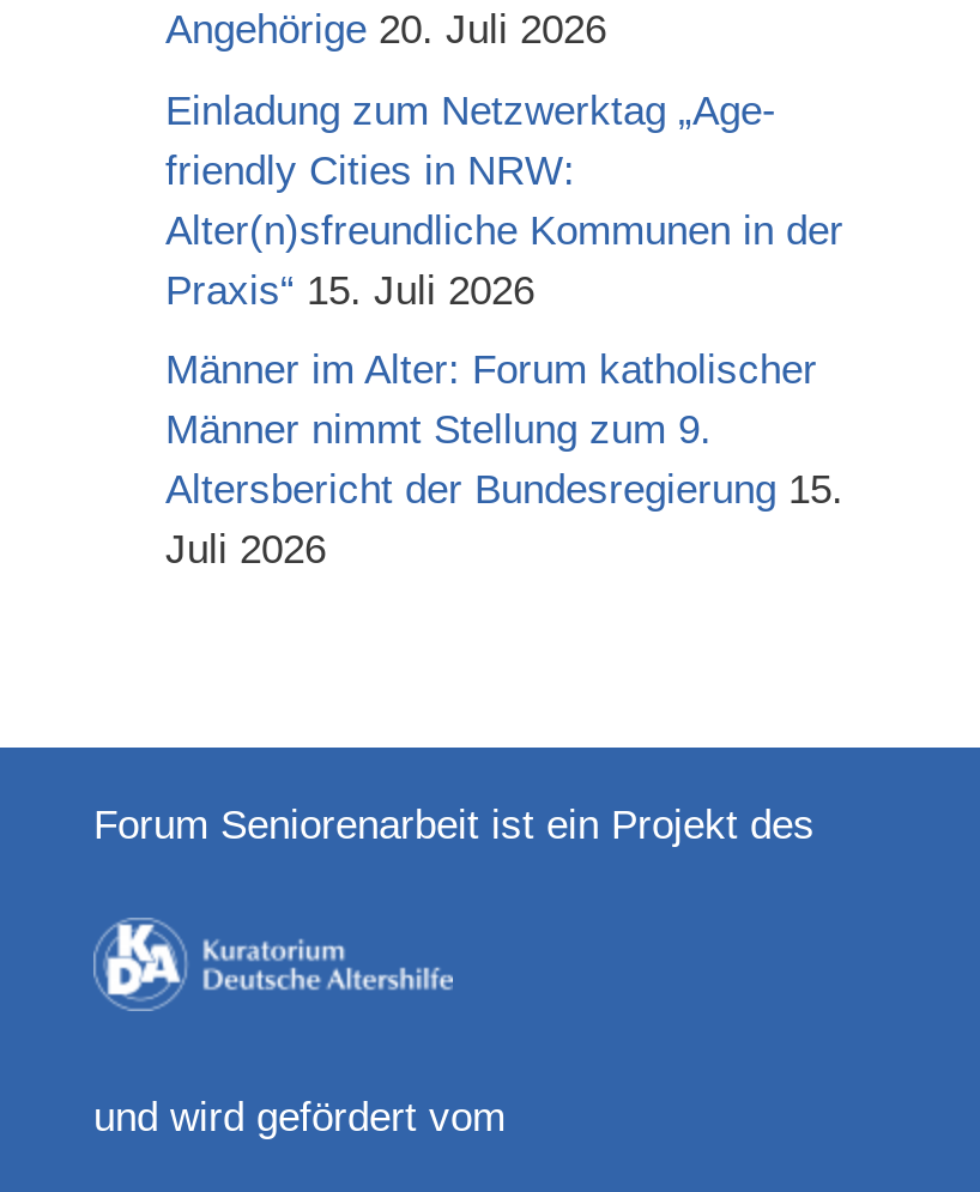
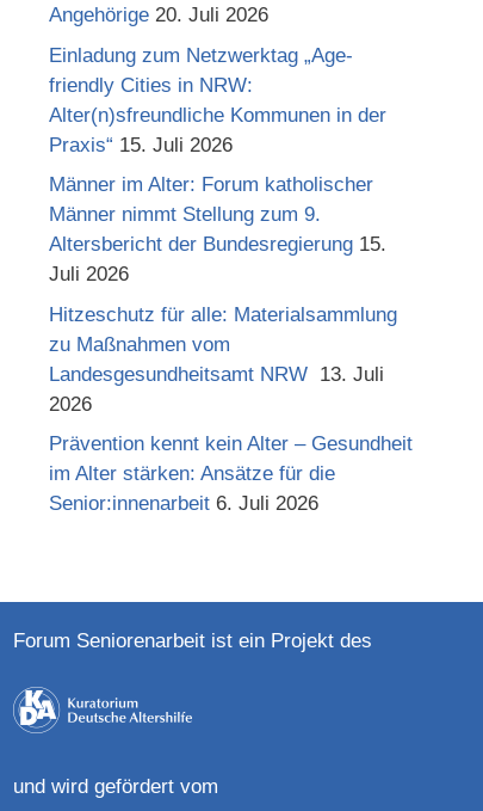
none -> [49,303,413,515] Hitzeschutz für alle: Materialsammlung | zu Maßnahmen vom | Landesgesundheitsamt NRW 13. Juli | 2026 | Prävention kennt kein Alter – Gesundheit | im Alter stärken: Ansätze für die | Senior:innenarbeit 6. Juli 2026

